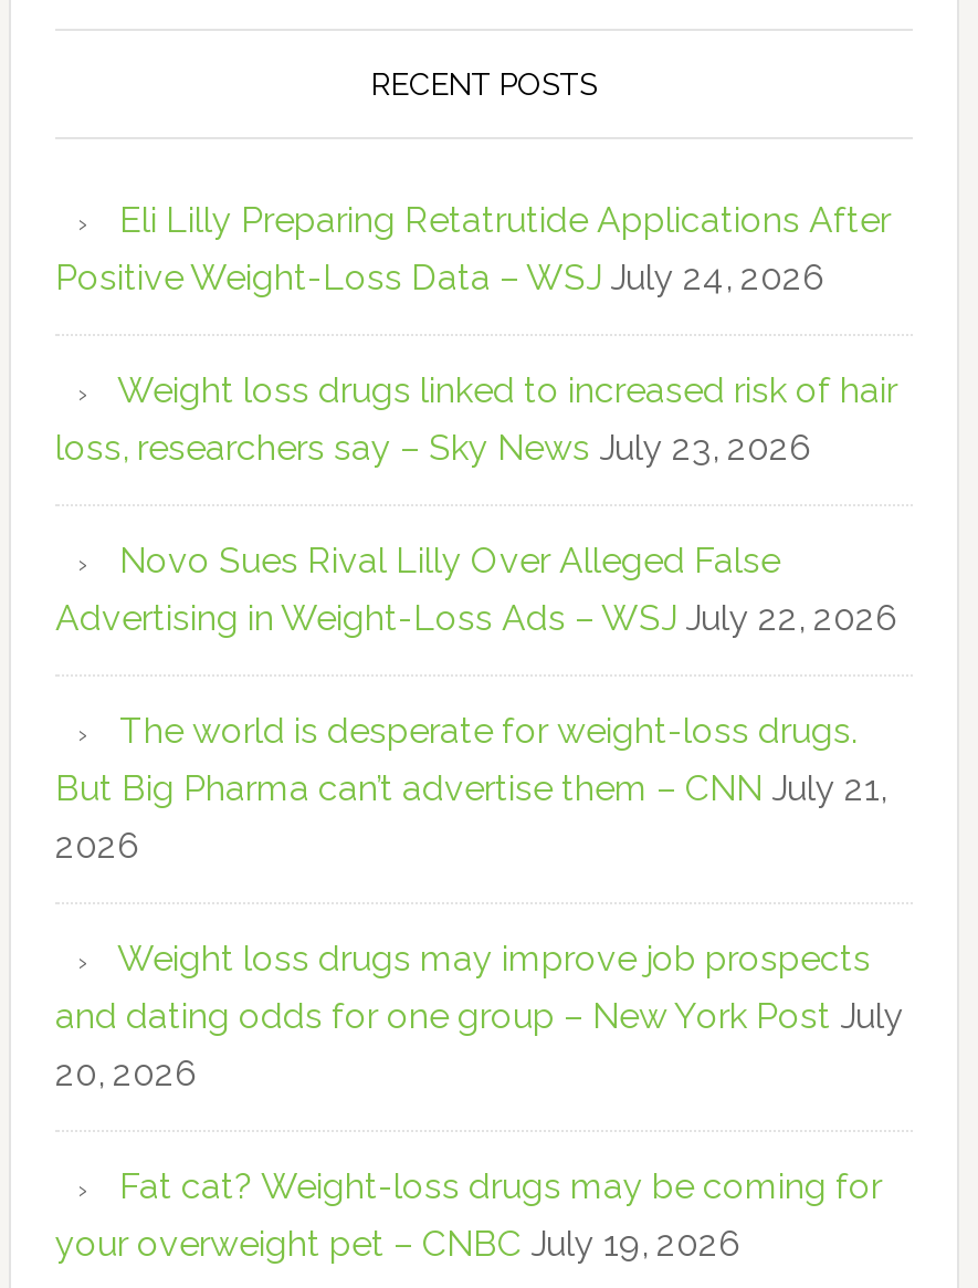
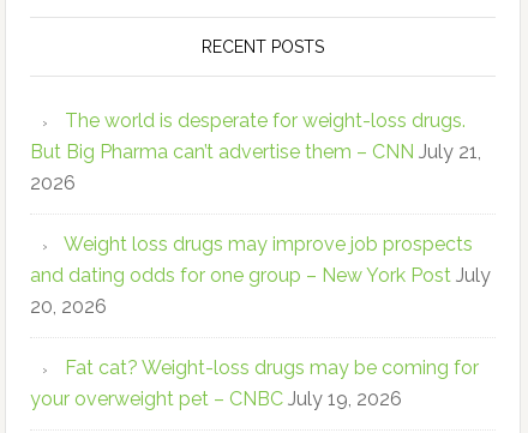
[55,200,897,640] Eli Lilly Preparing Retatrutide Applications After | Positive Weight-Loss Data – WSJ July 24, 2026 | Weight loss drugs linked to increased risk of hair | loss, researchers say – Sky News July 23, 2026 | Novo Sues Rival Lilly Over Alleged False | Advertising in Weight-Loss Ads – WSJ July 22, 2026 -> none

